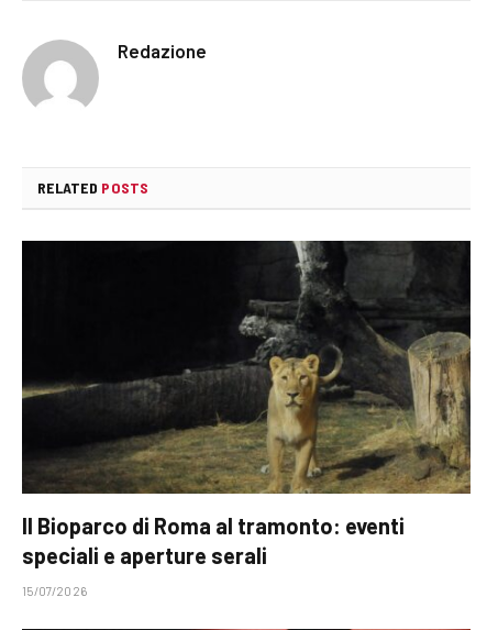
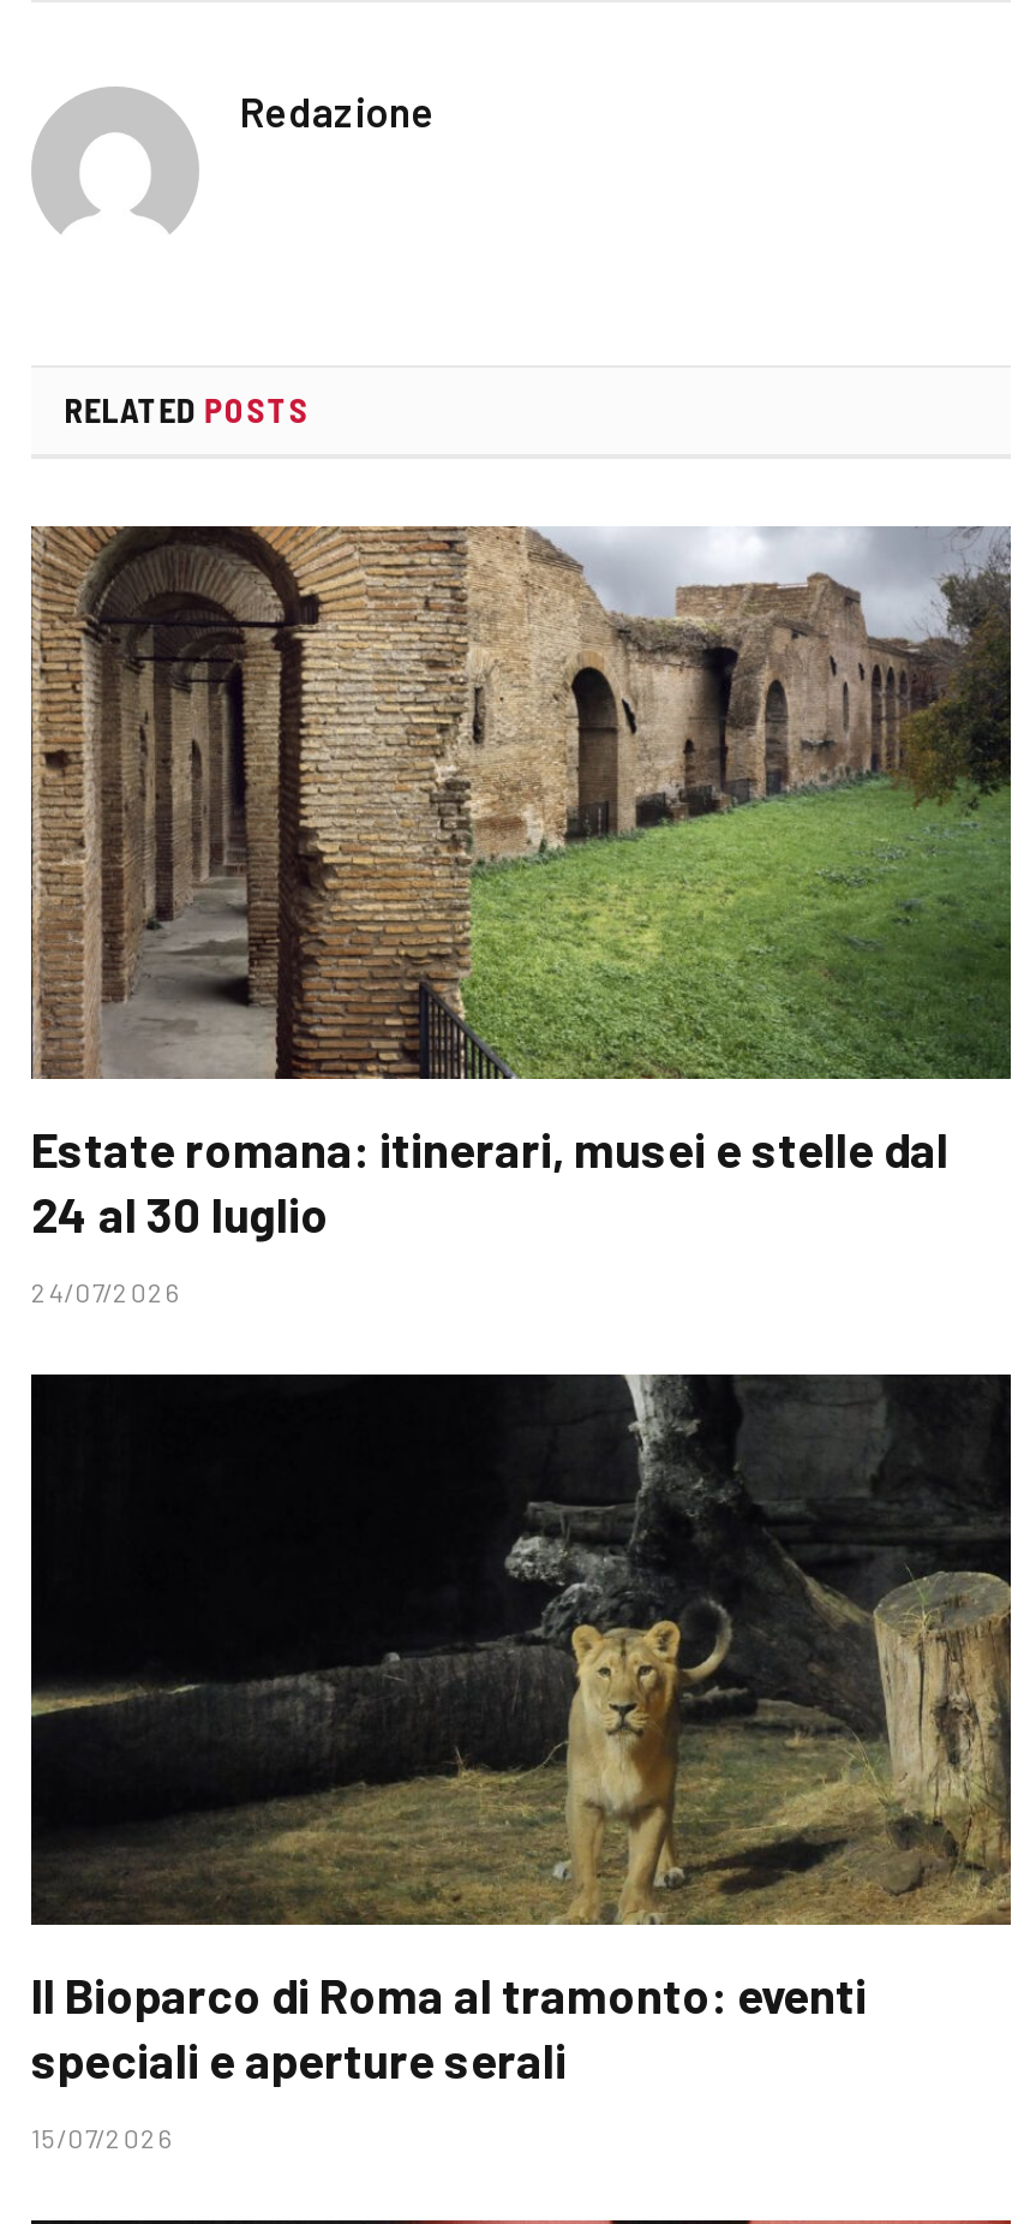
none -> [29,524,1013,1307] [image] | Estate romana: itinerari, musei e stelle dal | 24 al 30 luglio | 24/07/2026

